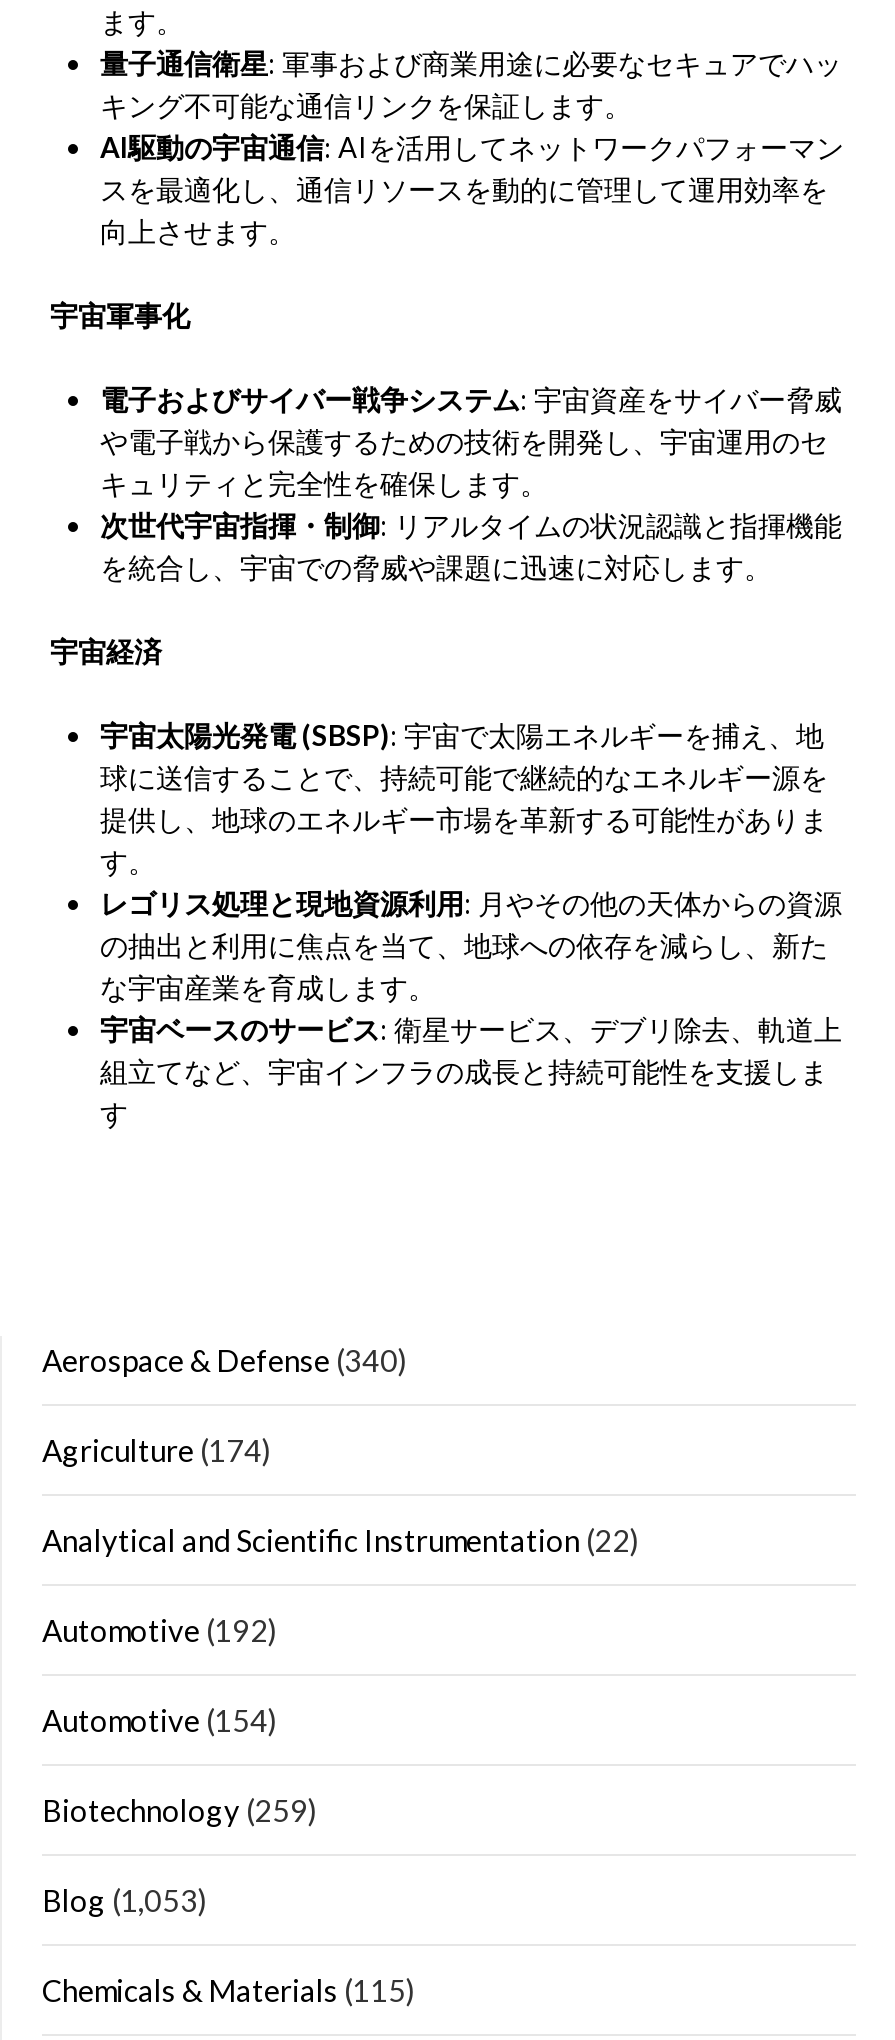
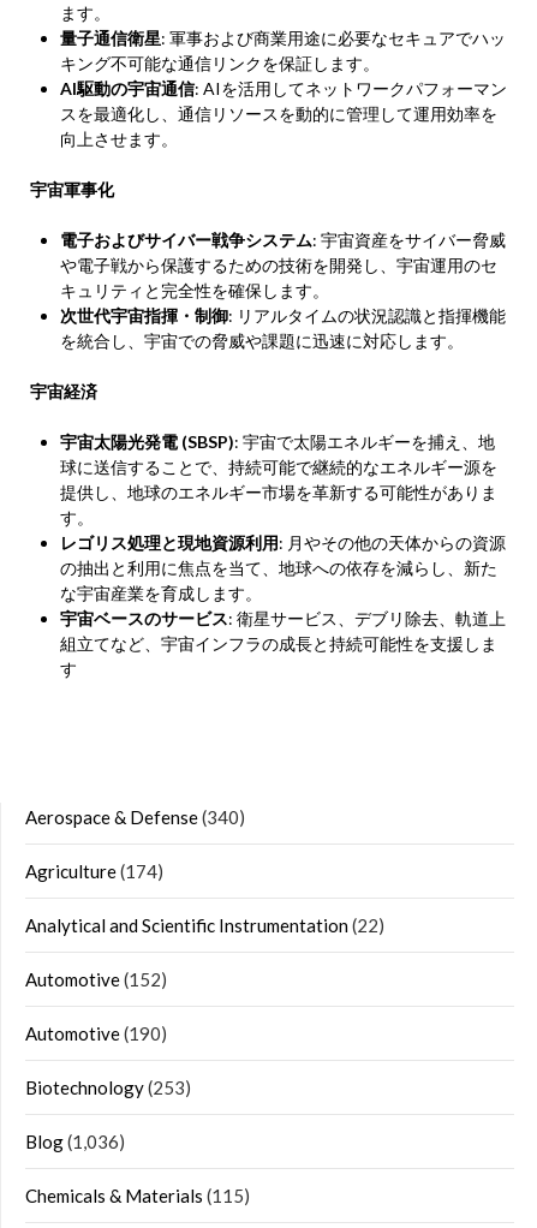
[42,1613,278,1649] Automotive (192) -> [25,969,167,990] Automotive (152)
[42,1703,278,1739] Automotive (154) -> [25,1023,167,1045] Automotive (190)
[42,1793,318,1829] Biotechnology (259) -> [25,1077,191,1099] Biotechnology (253)
[42,1883,208,1919] Blog (1,053) -> [25,1131,125,1153] Blog (1,036)

